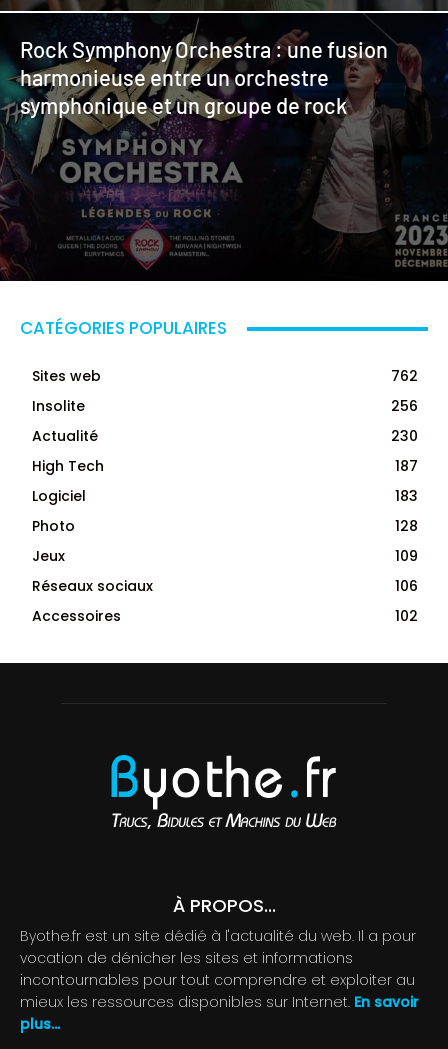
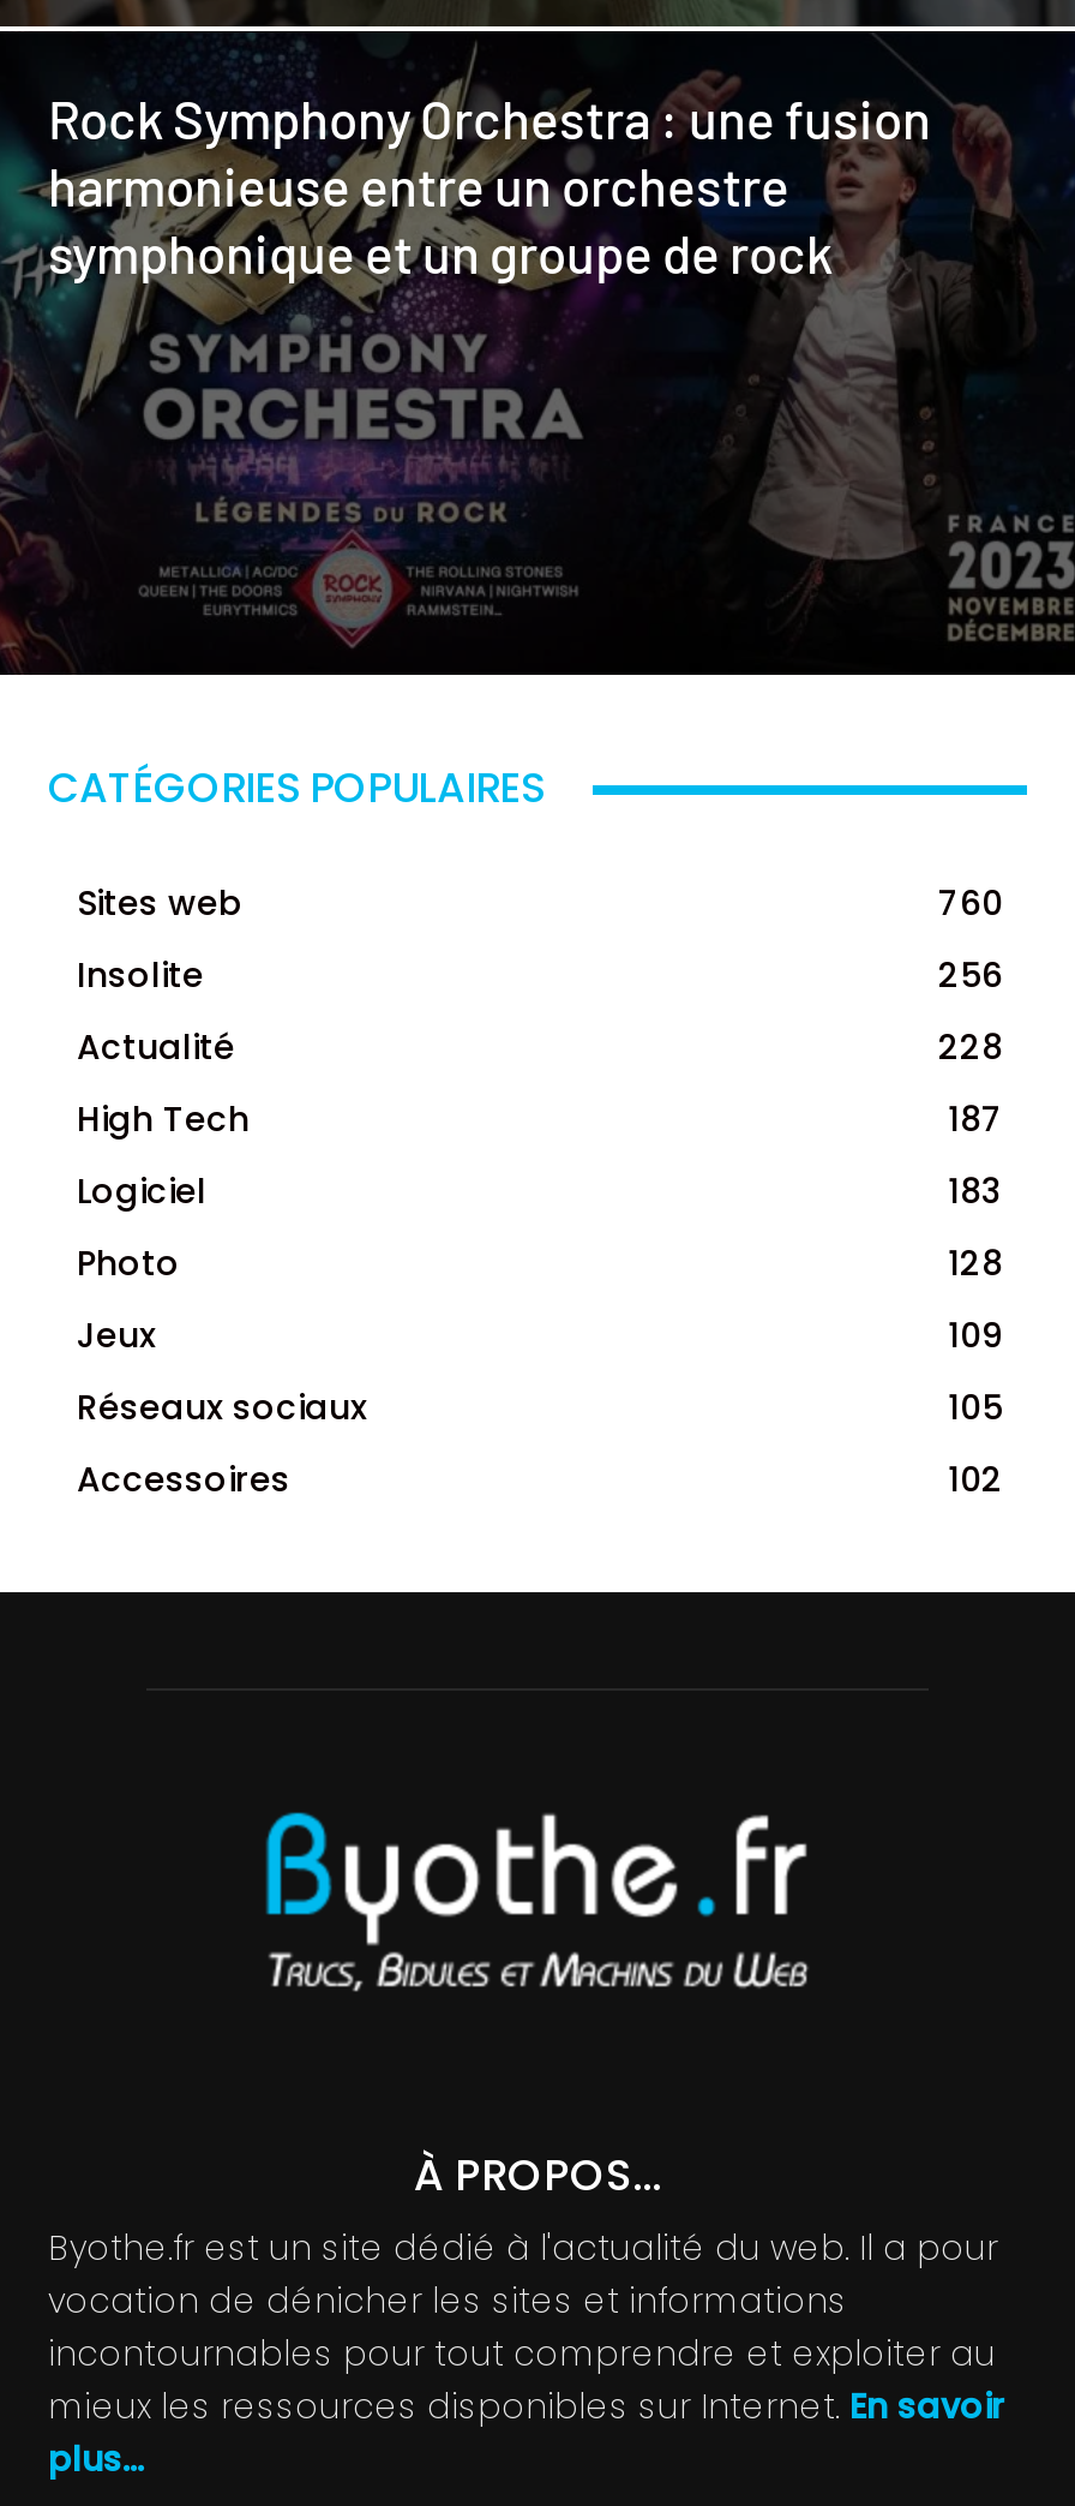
[391,366,418,386] 762 -> [938,880,1003,928] 760
[391,426,418,446] 230 -> [938,1024,1003,1072] 228
[395,576,418,596] 106 -> [948,1384,1003,1432] 105

